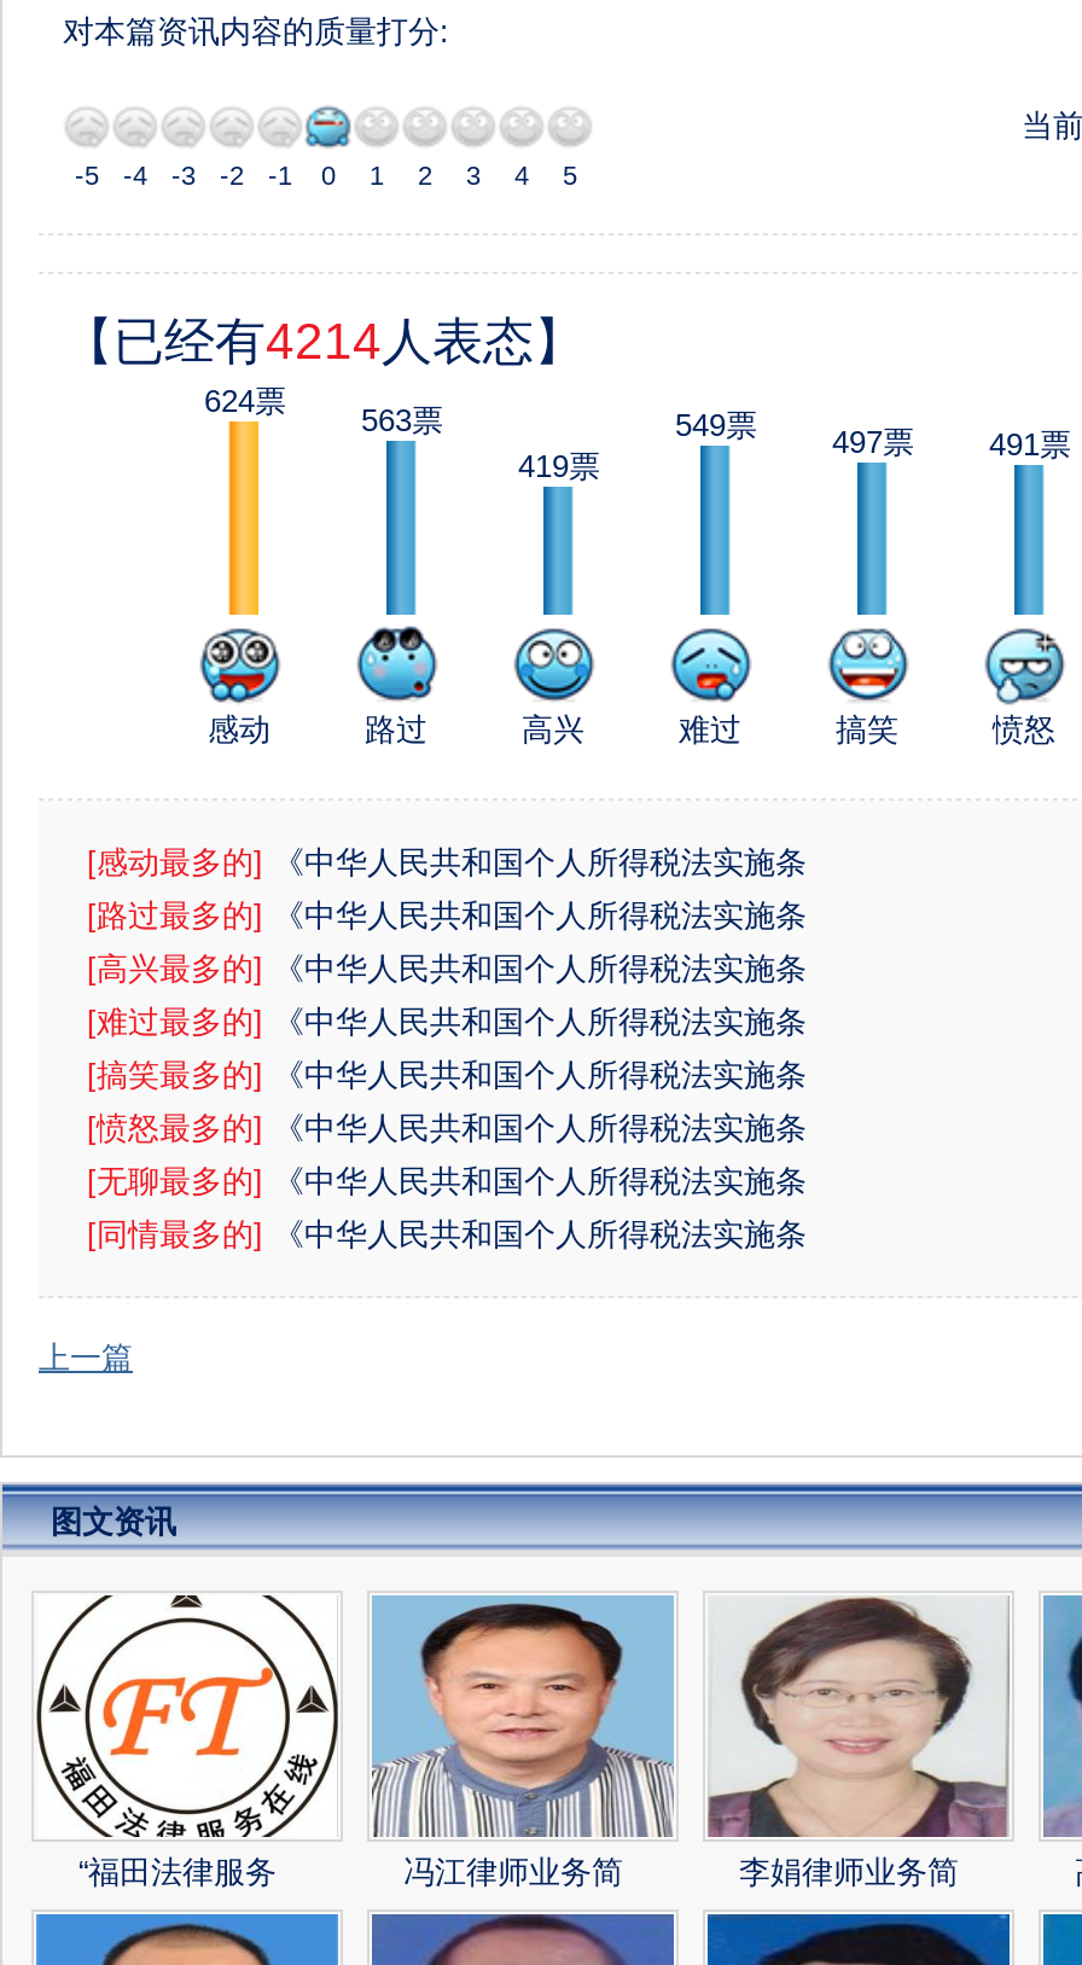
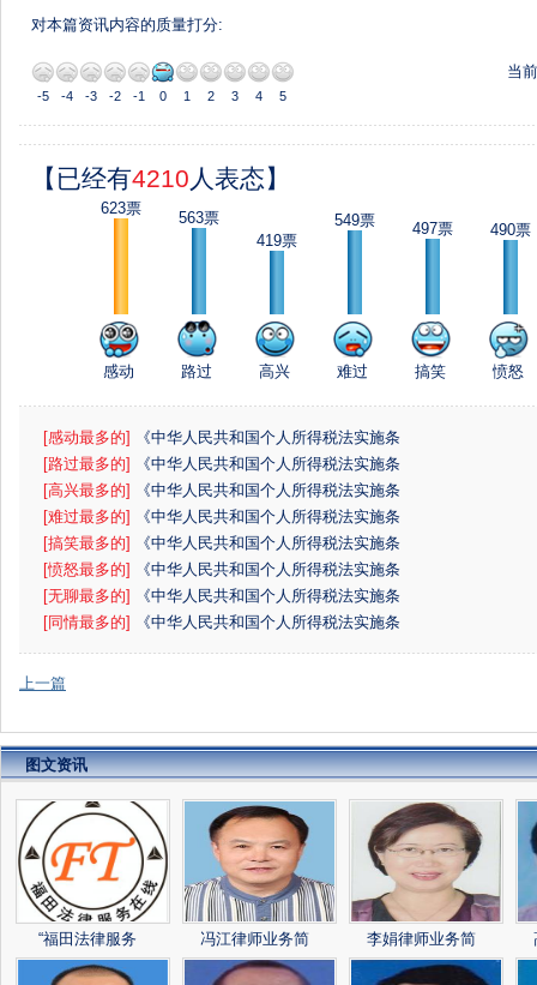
[63,313,584,368] 【已经有4214人表态】 -> [31,164,290,192] 【已经有4210人表态】
[204,383,286,419] 624票 -> [101,199,142,217] 623票
[989,426,1071,463] 491票 -> [491,221,532,239] 490票

